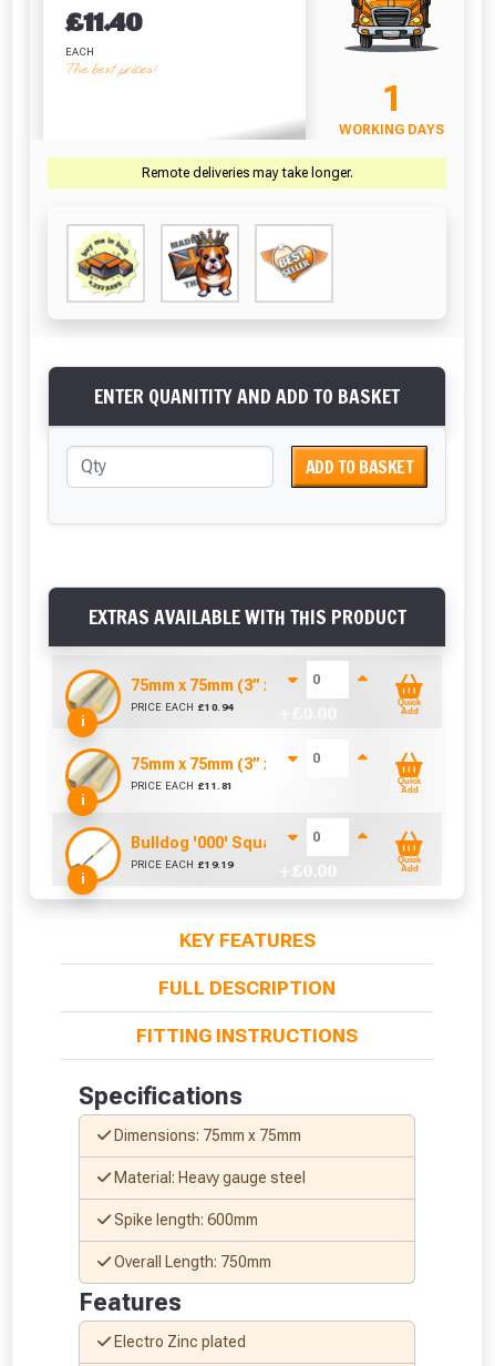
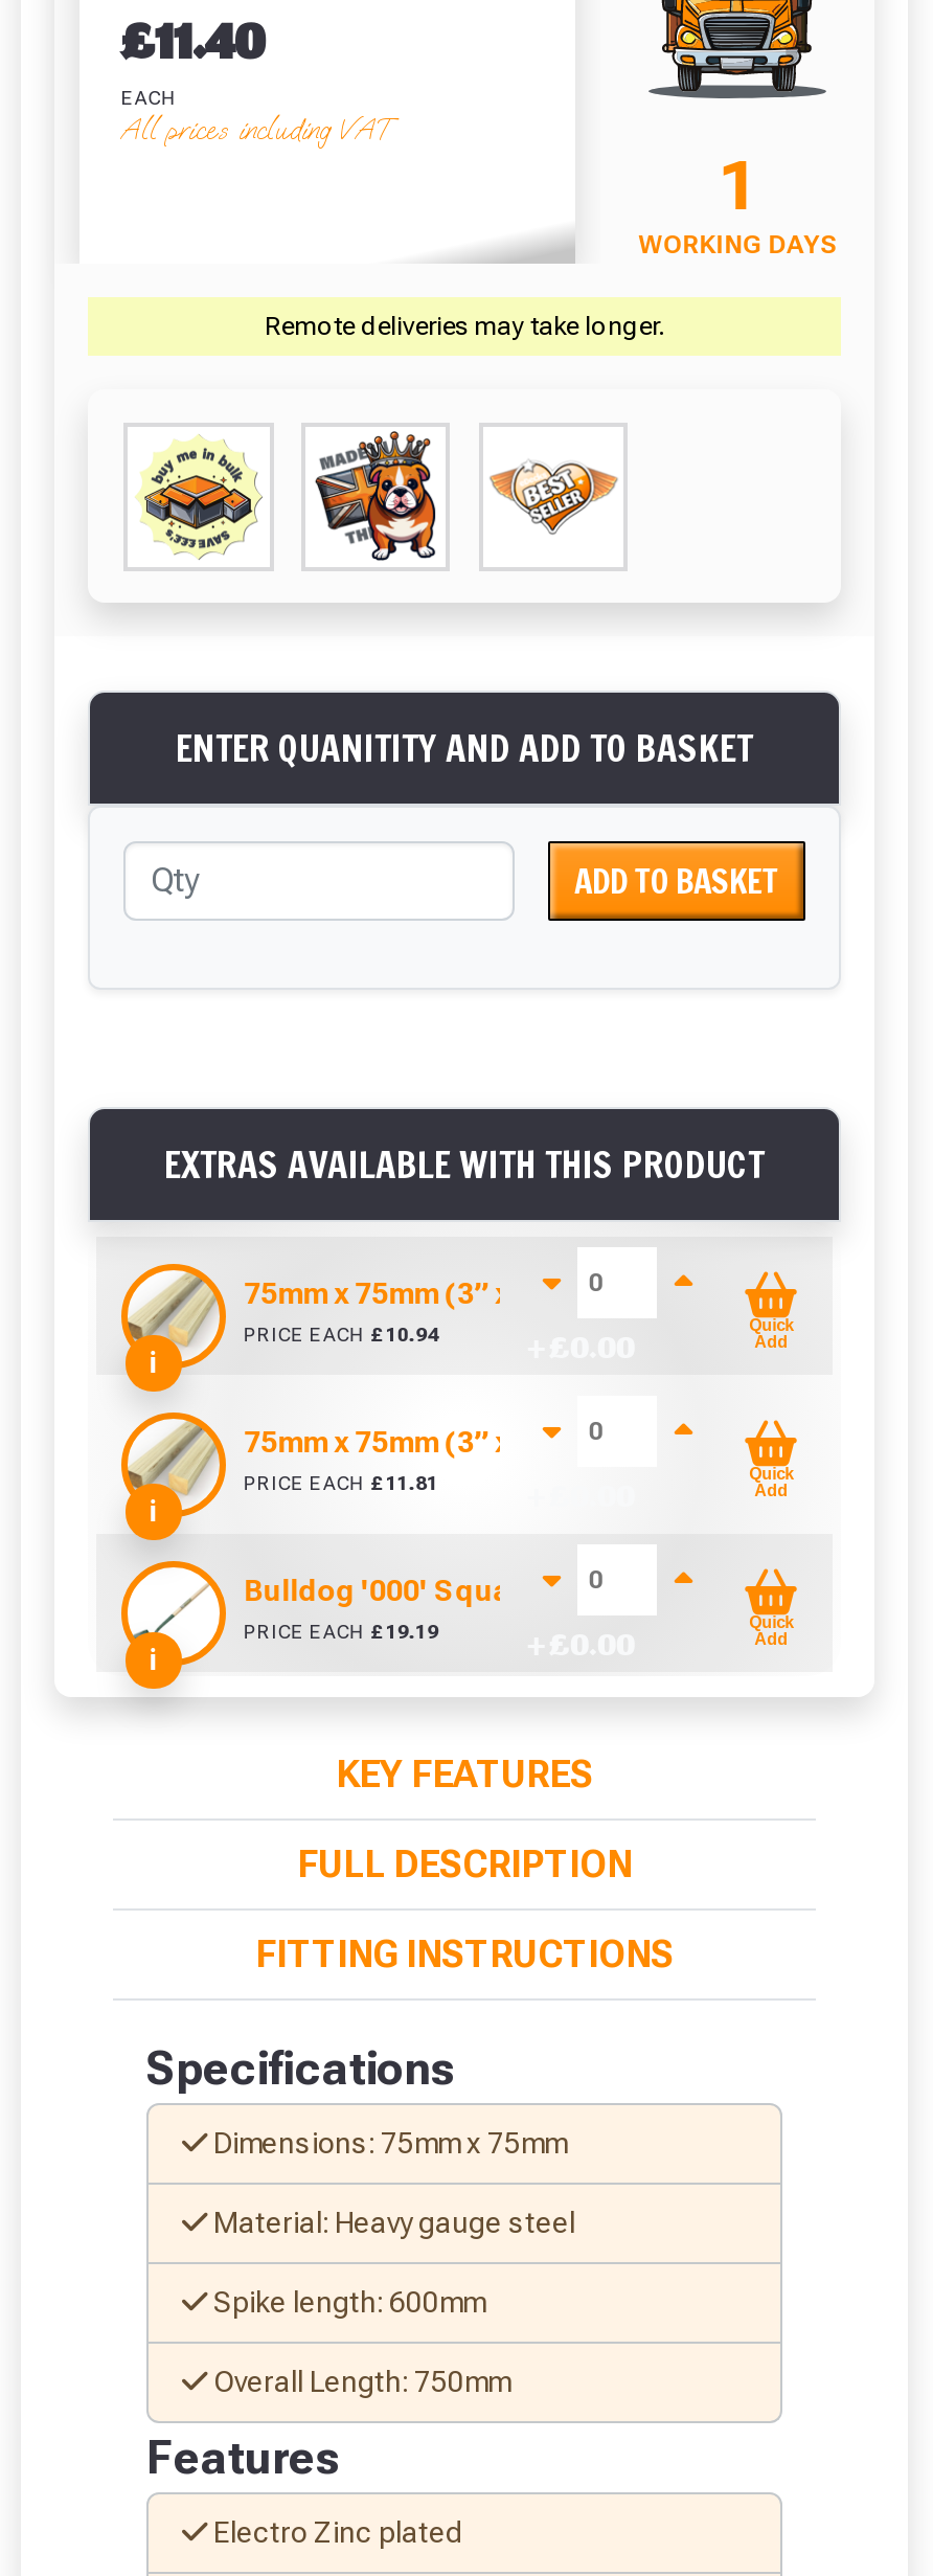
[65,59,156,79] The best prices! -> [121,111,389,148] All prices including VAT

